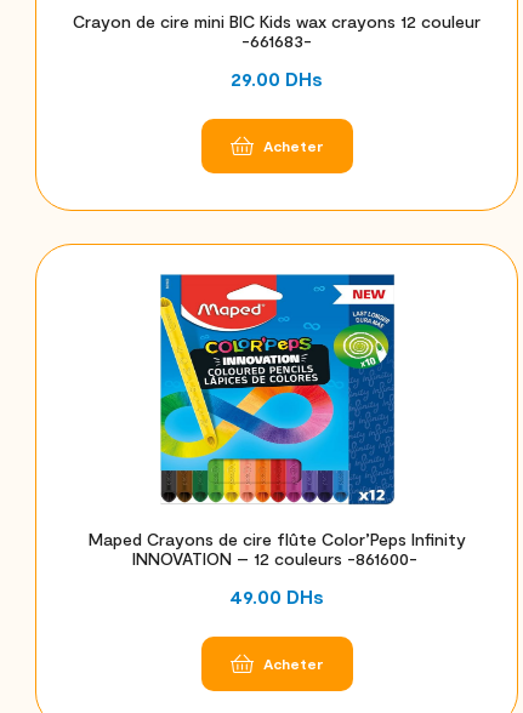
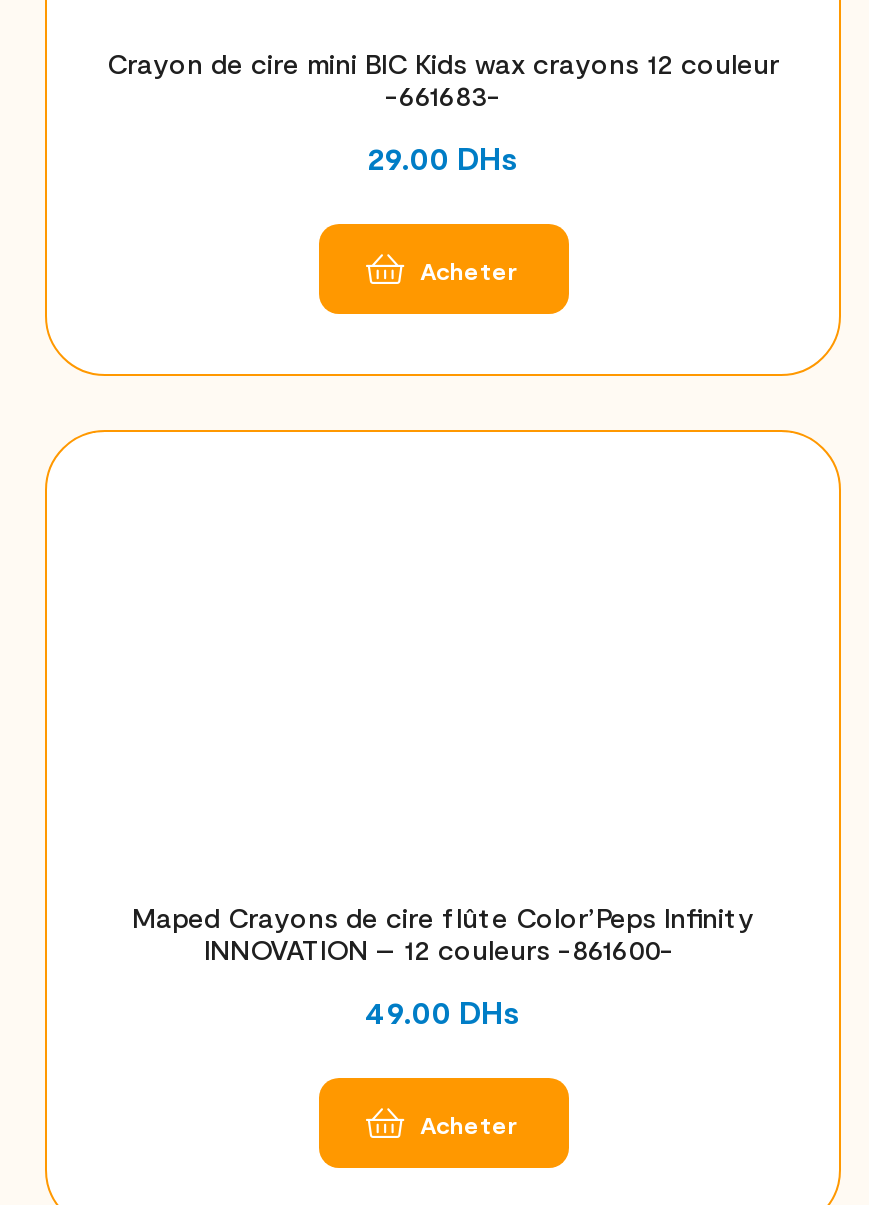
[159,273,396,506] [image] -> none

